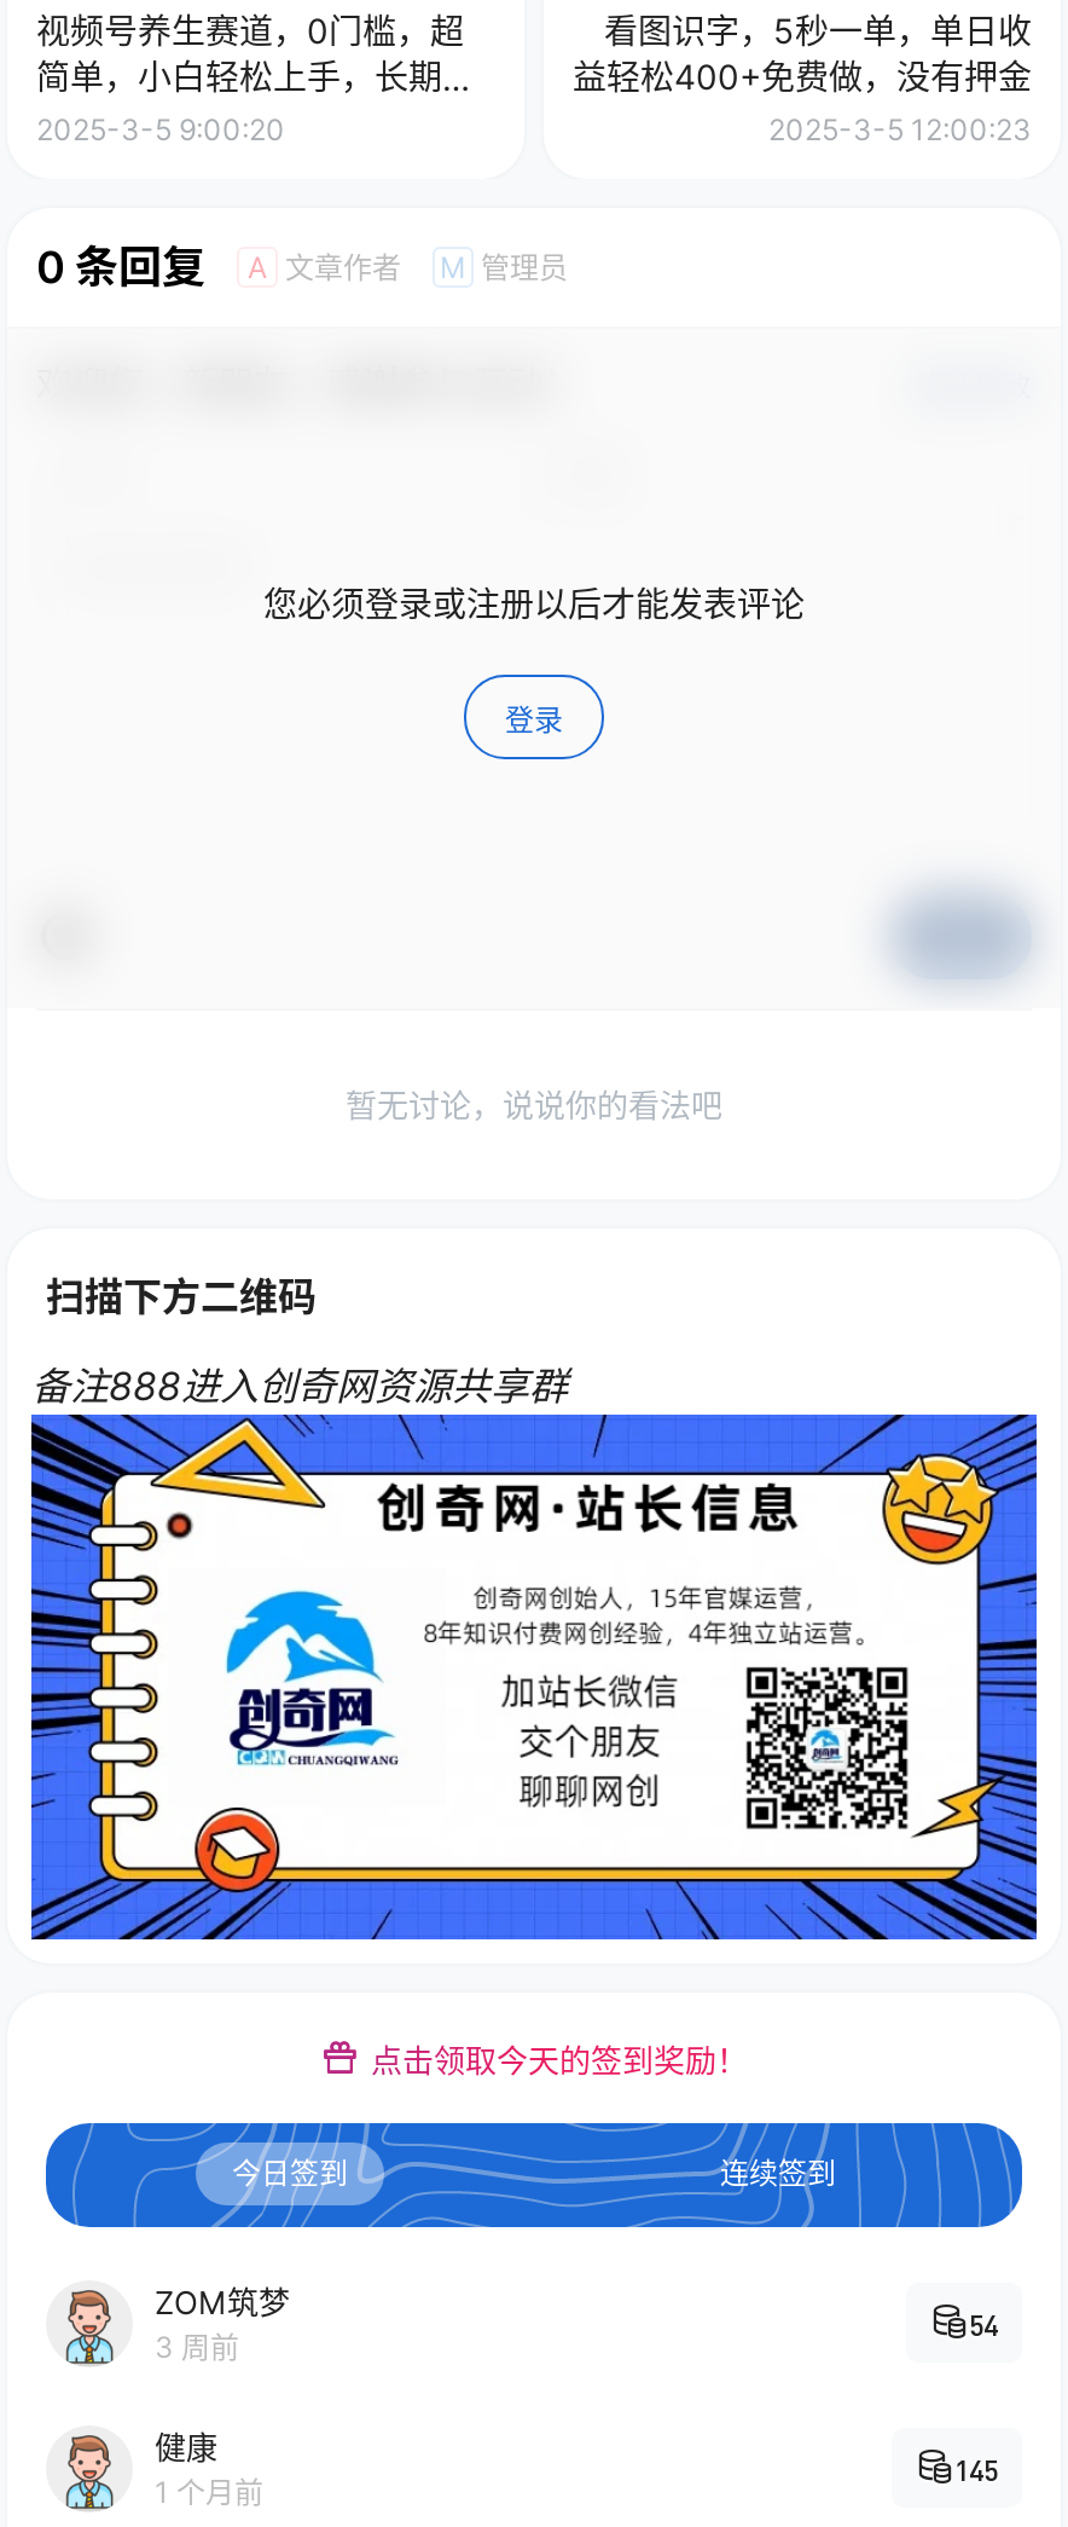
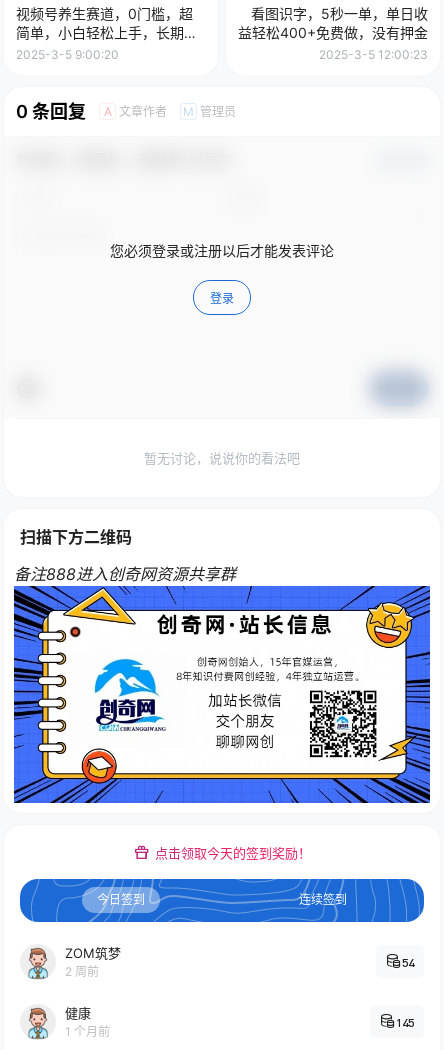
[155,2328,239,2364] 3 周前 -> [65,964,99,979] 2 周前

